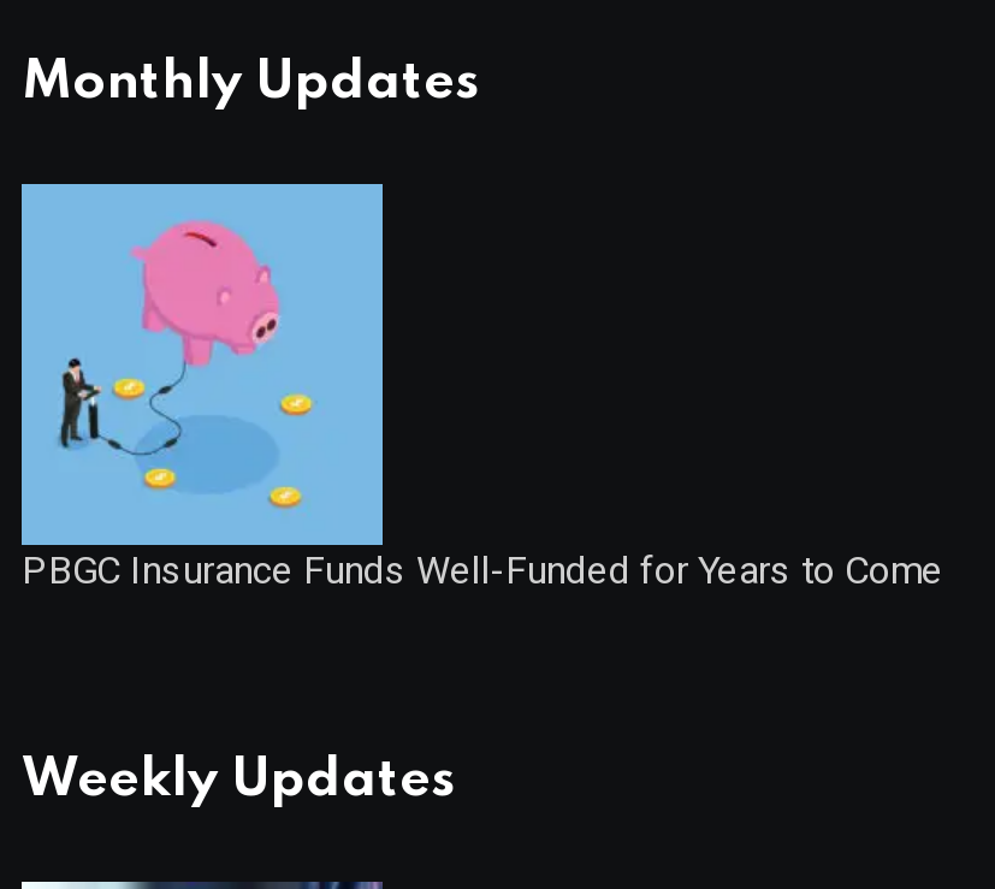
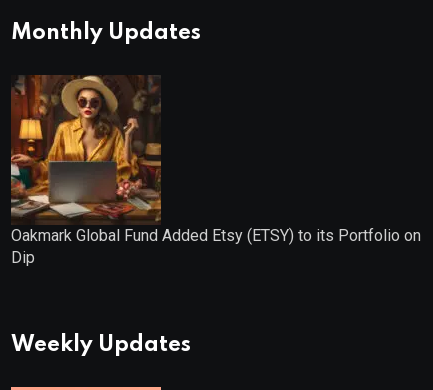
[19,182,943,593] [image] | PBGC Insurance Funds Well-Funded for Years to Come -> [10,75,421,267] [image] | Oakmark Global Fund Added Etsy (ETSY) to its Portfolio on | Dip

